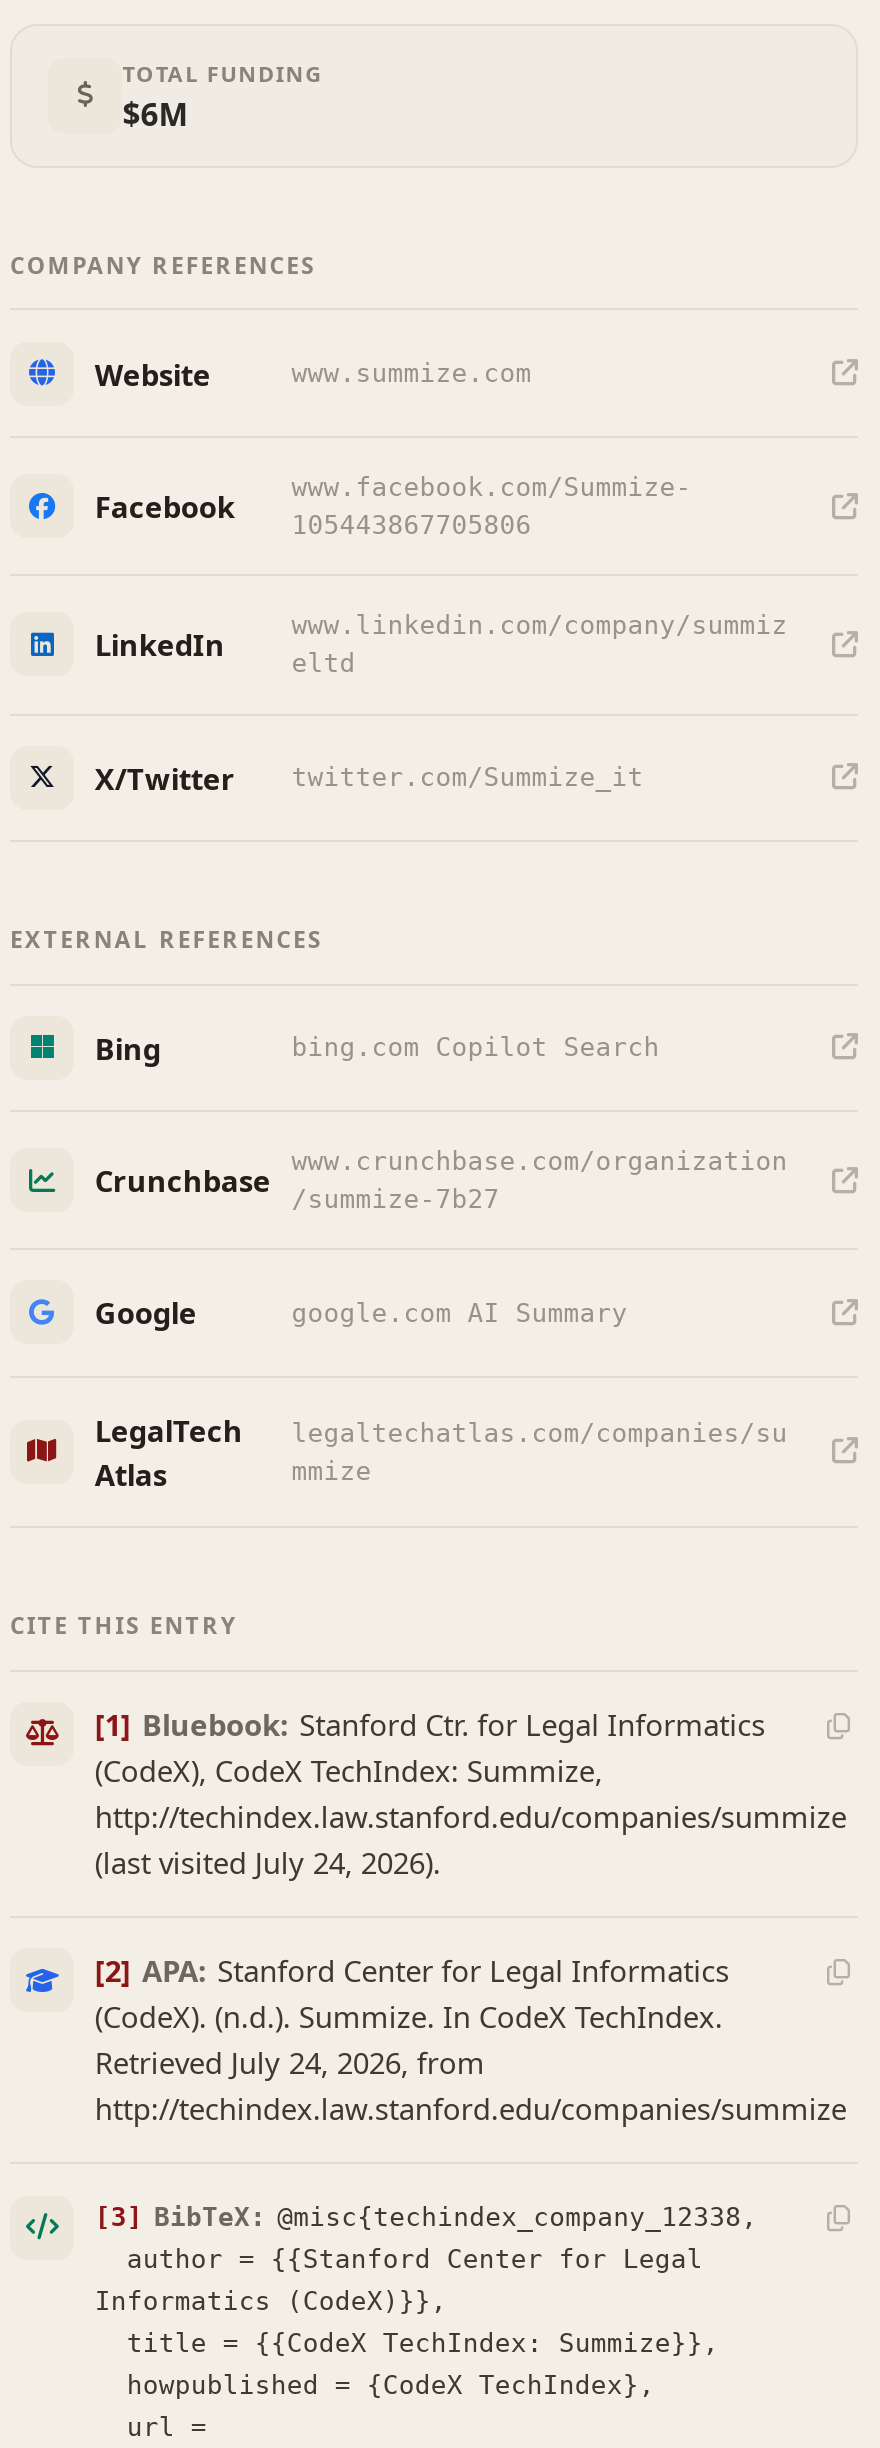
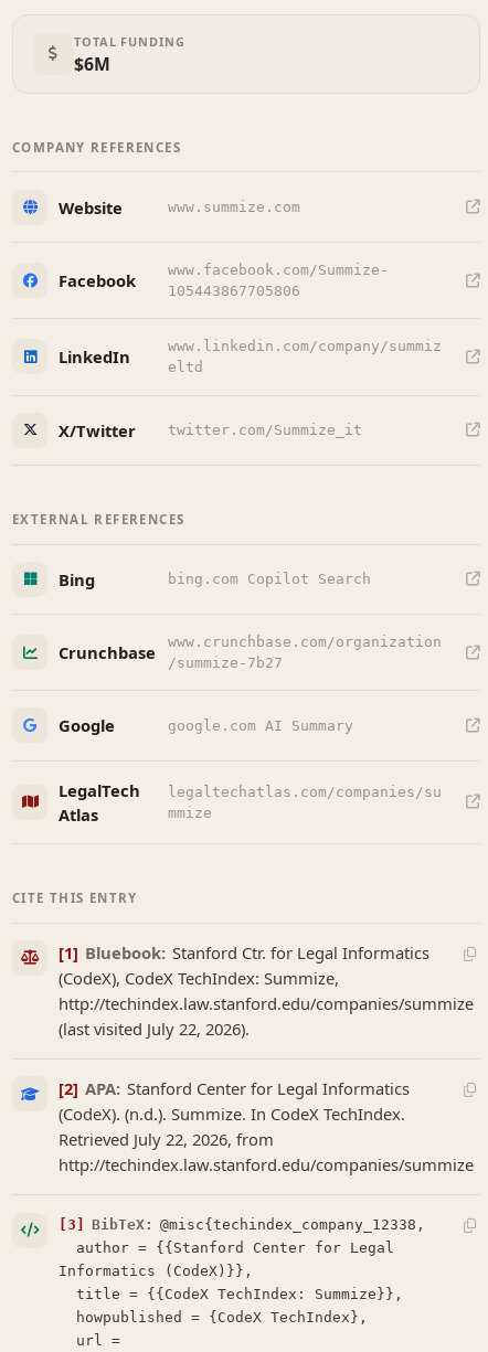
[95,1842,441,1882] (last visited July 24, 2026). -> [59,1017,250,1039] (last visited July 22, 2026).
[95,2042,485,2082] Retrieved July 24, 2026, from -> [59,1128,274,1150] Retrieved July 22, 2026, from

